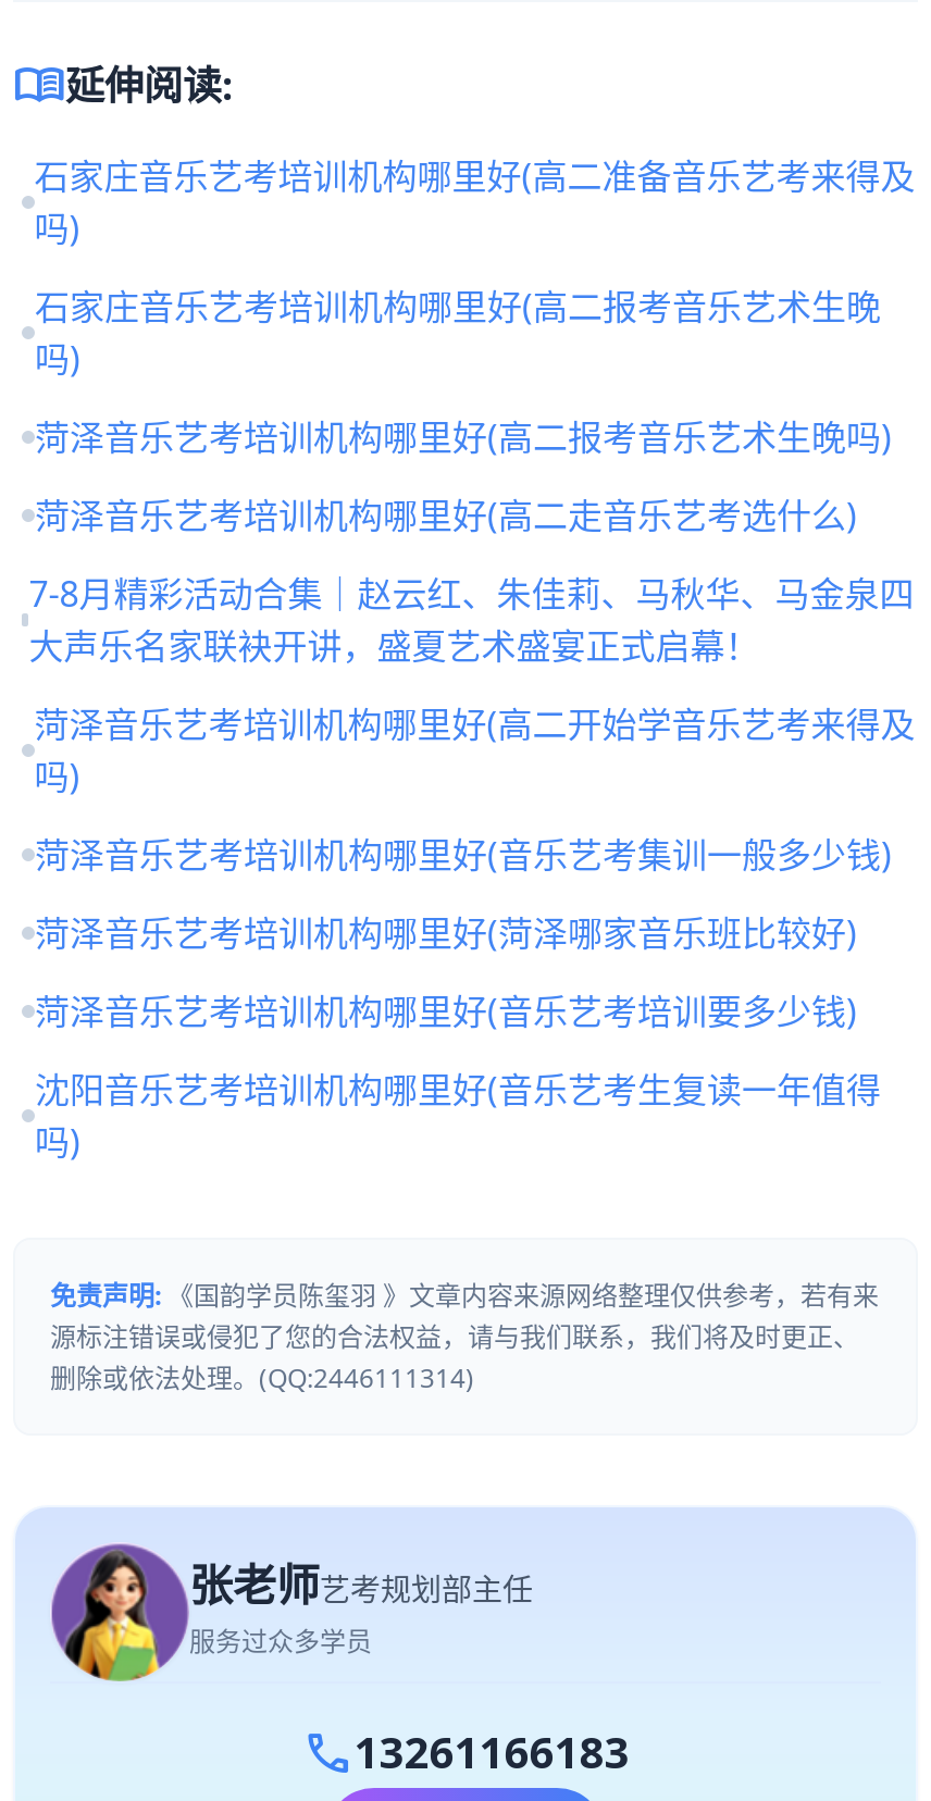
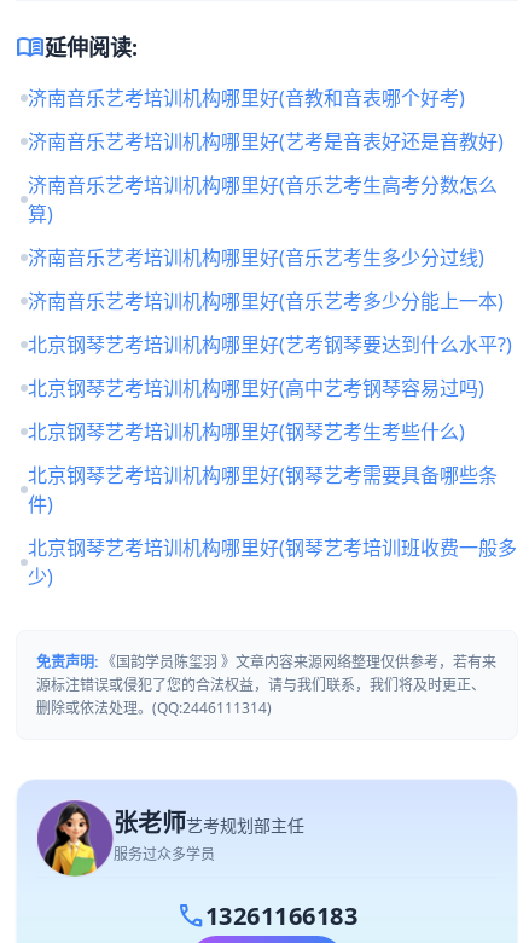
[34,153,915,253] 石家庄音乐艺考培训机构哪里好(高二准备音乐艺考来得及 | 吗) -> [28,85,465,112] 济南音乐艺考培训机构哪里好(音教和音表哪个好考)
[35,284,881,384] 石家庄音乐艺考培训机构哪里好(高二报考音乐艺术生晚 | 吗) -> [28,129,504,155] 济南音乐艺考培训机构哪里好(艺考是音表好还是音教好)
[35,414,892,462] 菏泽音乐艺考培训机构哪里好(高二报考音乐艺术生晚吗) -> [28,172,497,228] 济南音乐艺考培训机构哪里好(音乐艺考生高考分数怎么 | 算)
[35,492,857,540] 菏泽音乐艺考培训机构哪里好(高二走音乐艺考选什么) -> [28,245,484,271] 济南音乐艺考培训机构哪里好(音乐艺考生多少分过线)
[29,571,914,671] 7-8月精彩活动合集｜赵云红、朱佳莉、马秋华、马金泉四 | 大声乐名家联袂开讲，盛夏艺术盛宴正式启幕！ -> [28,288,504,315] 济南音乐艺考培训机构哪里好(音乐艺考多少分能上一本)
[34,701,915,801] 菏泽音乐艺考培训机构哪里好(高二开始学音乐艺考来得及 | 吗) -> [28,332,512,358] 北京钢琴艺考培训机构哪里好(艺考钢琴要达到什么水平?)
[35,832,892,880] 菏泽音乐艺考培训机构哪里好(音乐艺考集训一般多少钱) -> [28,375,484,402] 北京钢琴艺考培训机构哪里好(高中艺考钢琴容易过吗)
[35,910,857,958] 菏泽音乐艺考培训机构哪里好(菏泽哪家音乐班比较好) -> [28,419,465,445] 北京钢琴艺考培训机构哪里好(钢琴艺考生考些什么)
[35,988,857,1036] 菏泽音乐艺考培训机构哪里好(音乐艺考培训要多少钱) -> [28,462,497,518] 北京钢琴艺考培训机构哪里好(钢琴艺考需要具备哪些条 | 件)
[35,1067,881,1167] 沈阳音乐艺考培训机构哪里好(音乐艺考生复读一年值得 | 吗) -> [27,535,517,590] 北京钢琴艺考培训机构哪里好(钢琴艺考培训班收费一般多 | 少)

